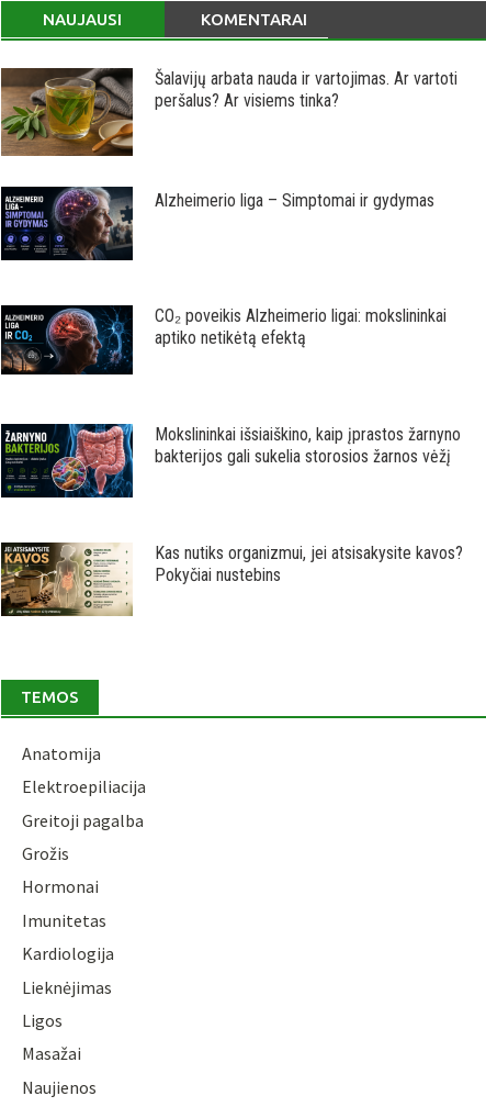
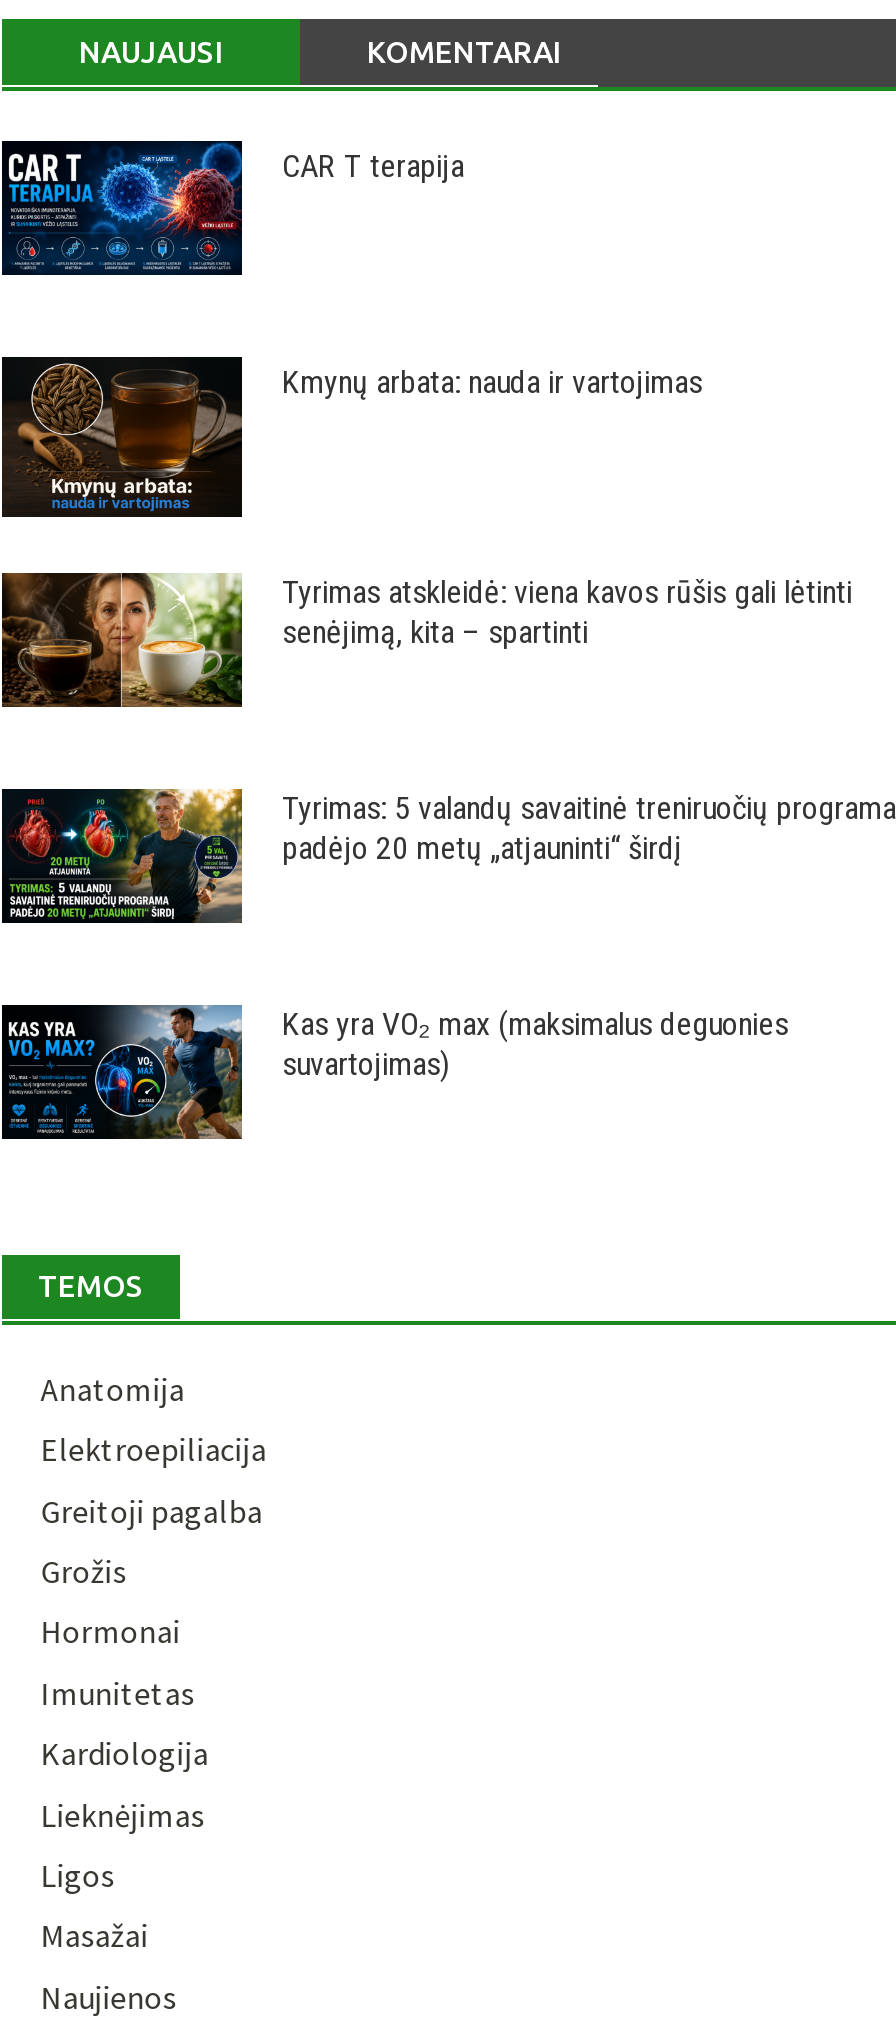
[3,67,457,157] [image] | Šalavijų arbata nauda ir vartojimas. Ar vartoti | peršalus? Ar visiems tinka? -> [6,139,464,301] [image] | CAR T terapija
[3,186,434,275] [image] | Alzheimerio liga – Simptomai ir gydymas -> [6,355,702,519] [image] | Kmynų arbata: nauda ir vartojimas
[3,304,447,379] [image] | CO₂ poveikis Alzheimerio ligai: mokslininkai | aptiko netikėtą efektą -> [6,571,852,709] [image] | Tyrimas atskleidė: viena kavos rūšis gali lėtinti | senėjimą, kita – spartinti
[4,423,461,499] [image] | Mokslininkai išsiaiškino, kaip įprastos žarnyno | bakterijos gali sukelia storosios žarnos vėžį -> [8,787,896,925] [image] | Tyrimas: 5 valandų savaitinė treniruočių programa | padėjo 20 metų „atjauninti“ širdį
[3,541,463,617] [image] | Kas nutiks organizmui, jei atsisakysite kavos? | Pokyčiai nustebins -> [6,1003,788,1141] [image] | Kas yra VO₂ max (maksimalus deguonies | suvartojimas)

